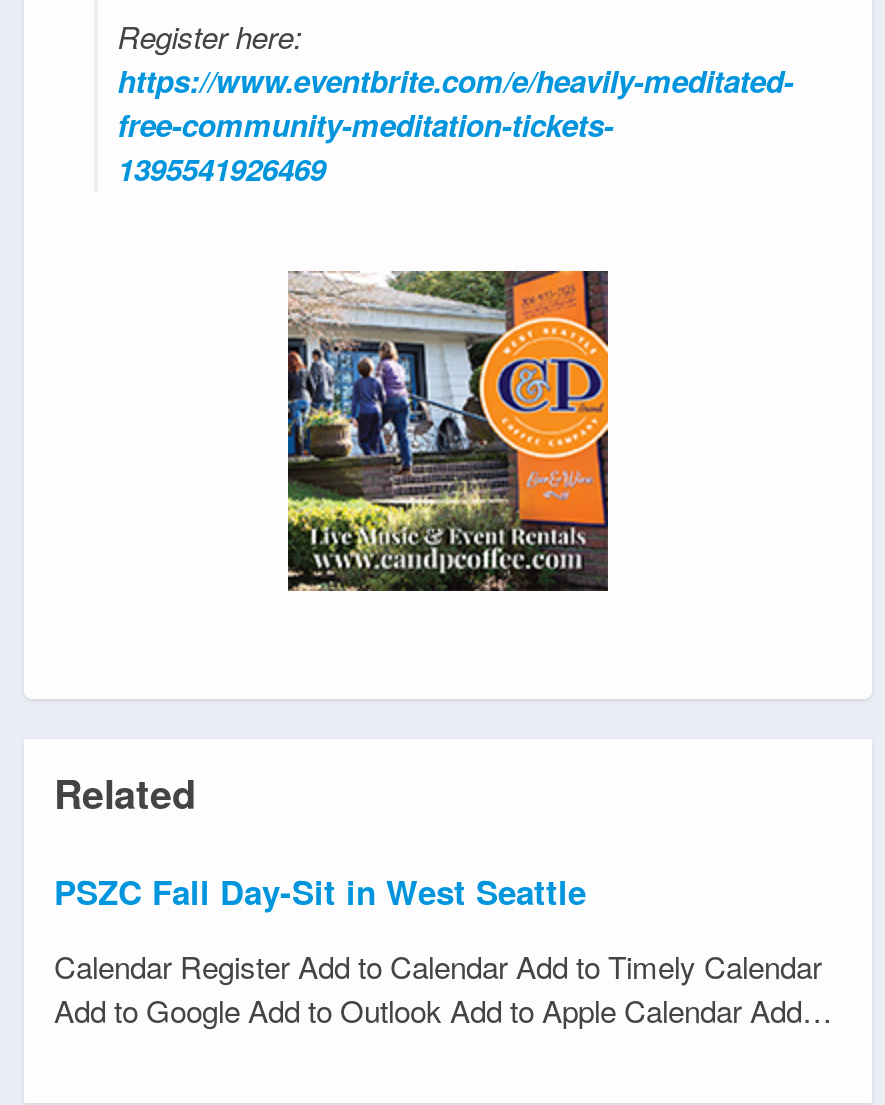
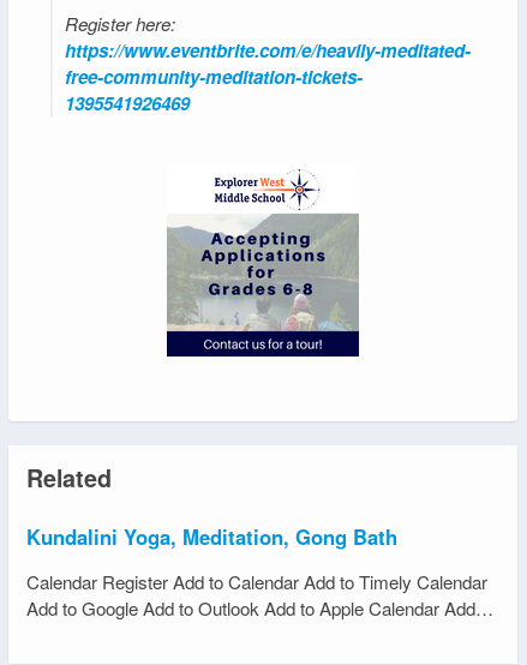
[286,269,610,593] [image] -> [167,164,359,358] [image]
[54,867,586,915] PSZC Fall Day-Sit in West Seattle -> [26,522,397,551] Kundalini Yoga, Meditation, Gong Bath

